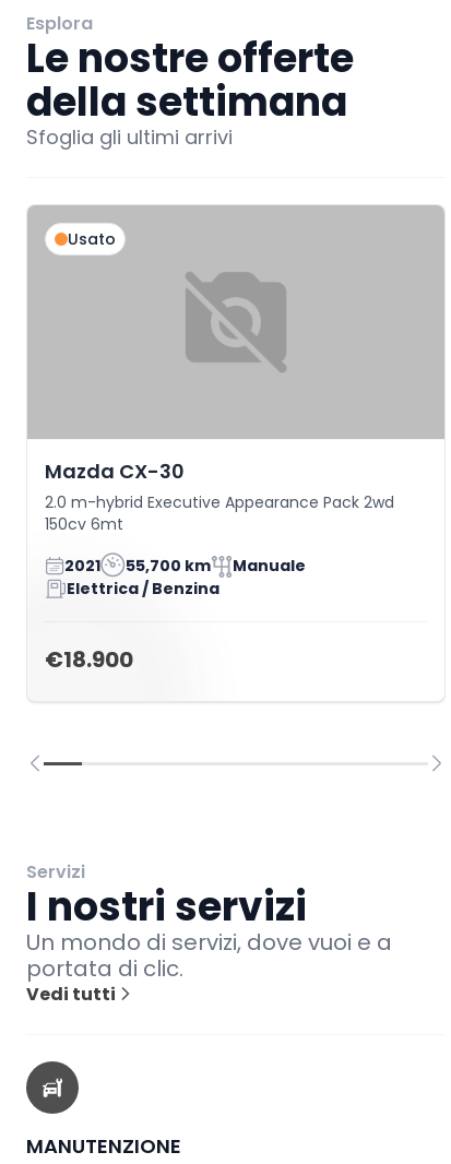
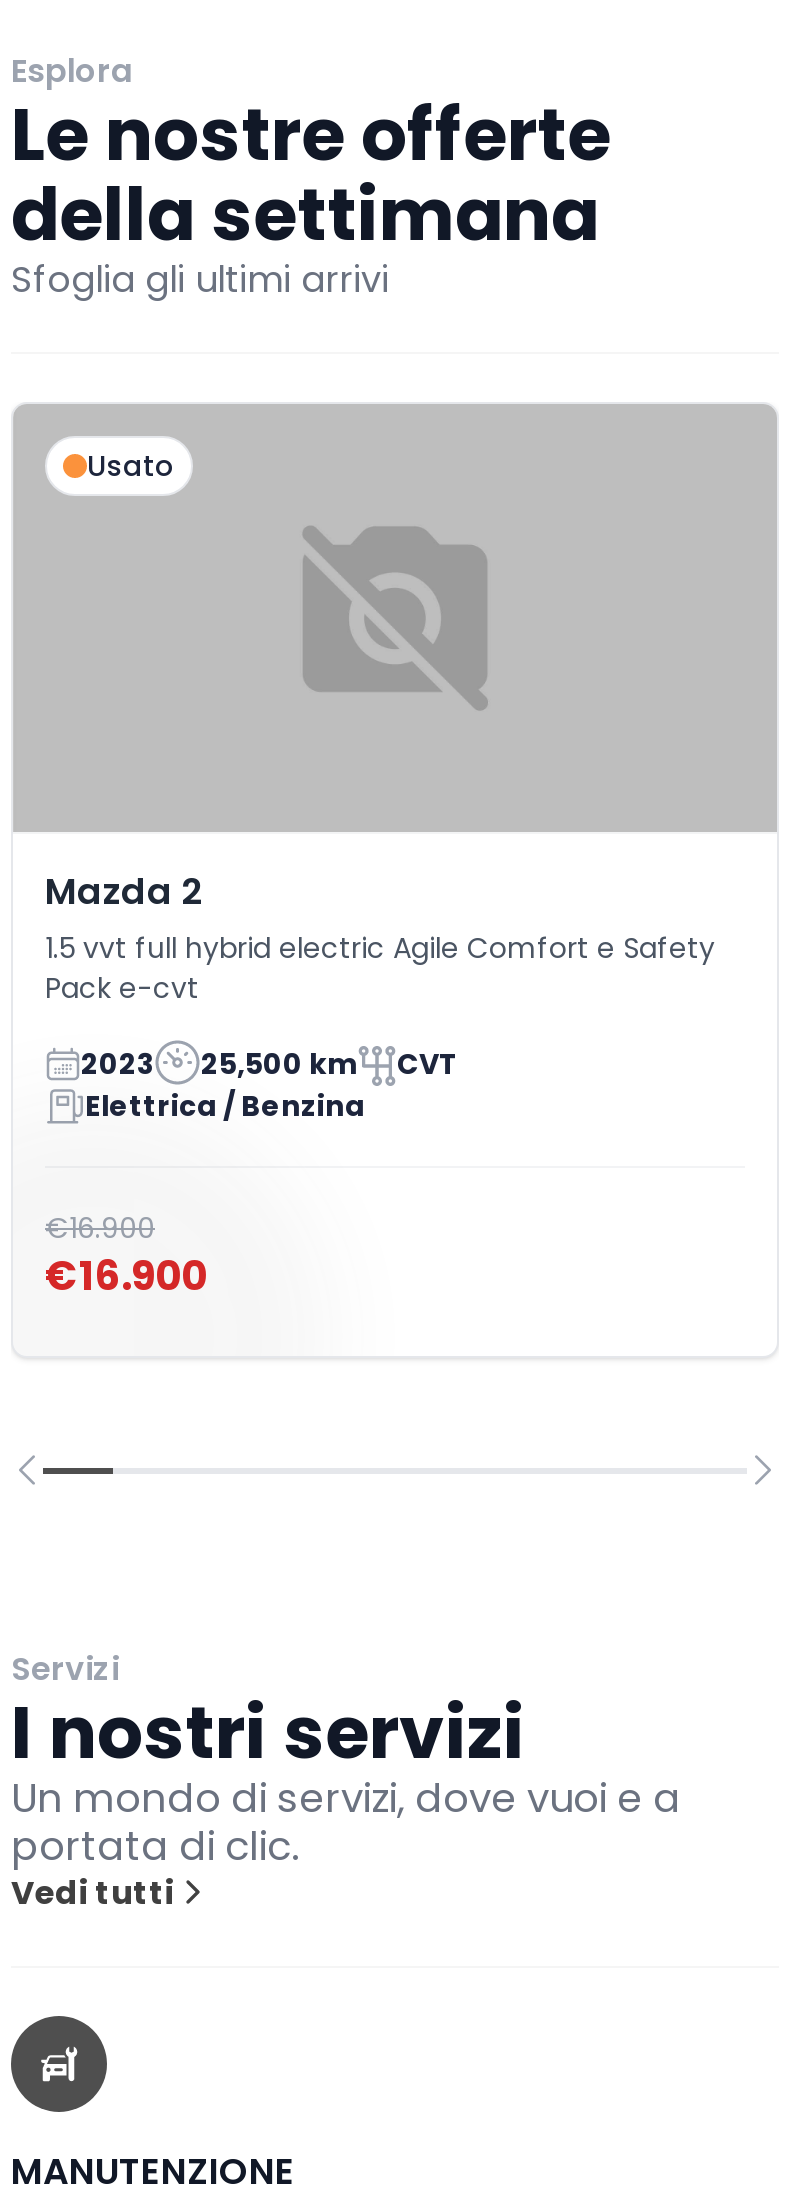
[45,458,394,535] Mazda CX-30 | 2.0 m-hybrid Executive Appearance Pack 2wd | 150cv 6mt -> [45,867,715,1009] Mazda 2 | 1.5 vvt full hybrid electric Agile Comfort e Safety | Pack e-cvt
[64,555,306,576] 2021 | 55,700 km | Manuale -> [81,1044,459,1084] 2023 | 25,500 km | CVT
[45,645,133,675] €18.900 -> [45,1209,207,1305] €16.900 | €16.900

